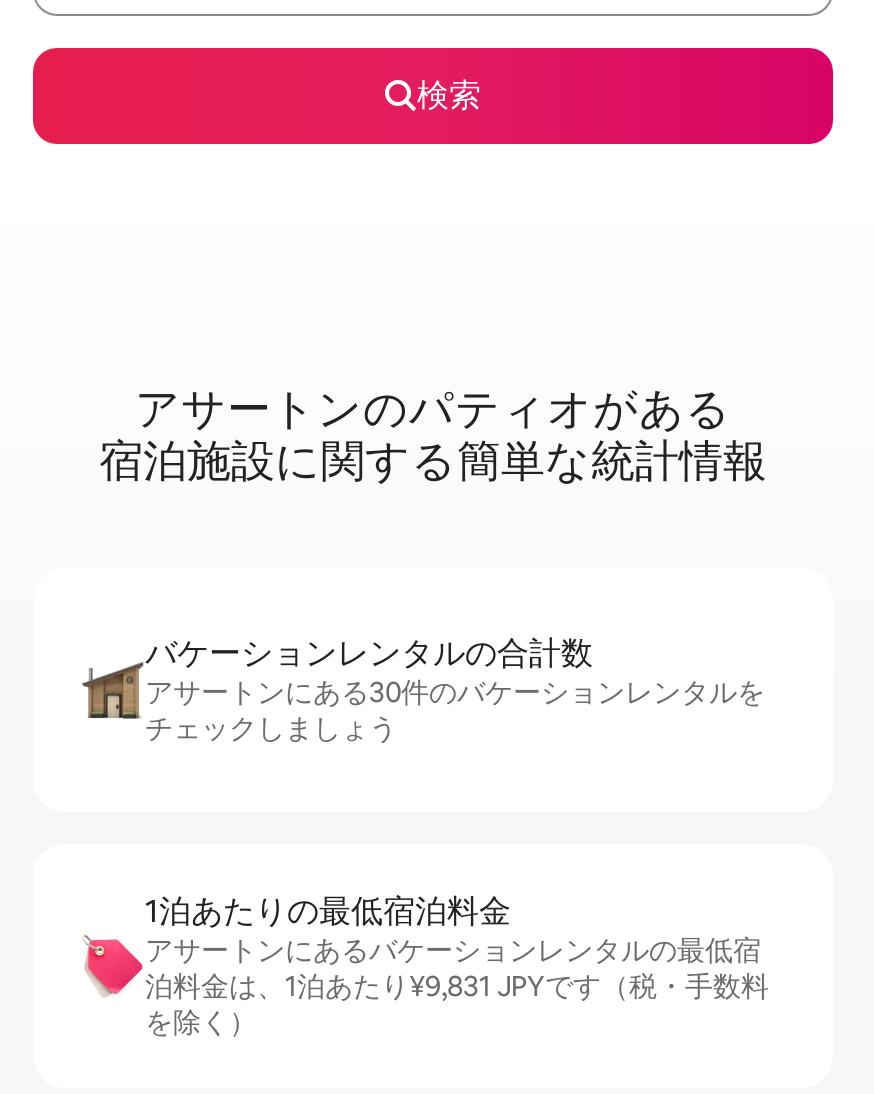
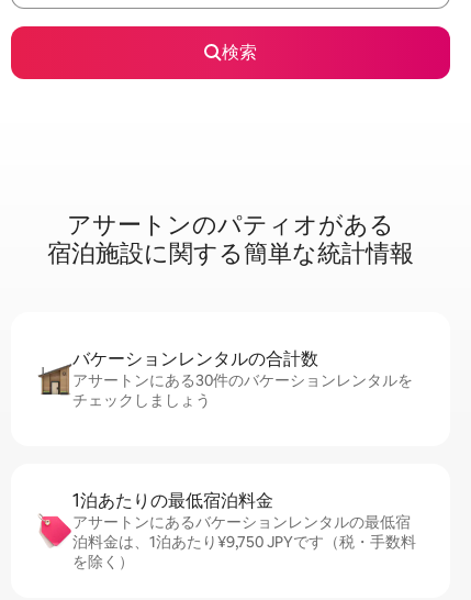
[145,968,769,1004] 泊料金は、1泊あたり¥9,831 JPYです（税・手数料 -> [72,532,416,552] 泊料金は、1泊あたり¥9,750 JPYです（税・手数料

